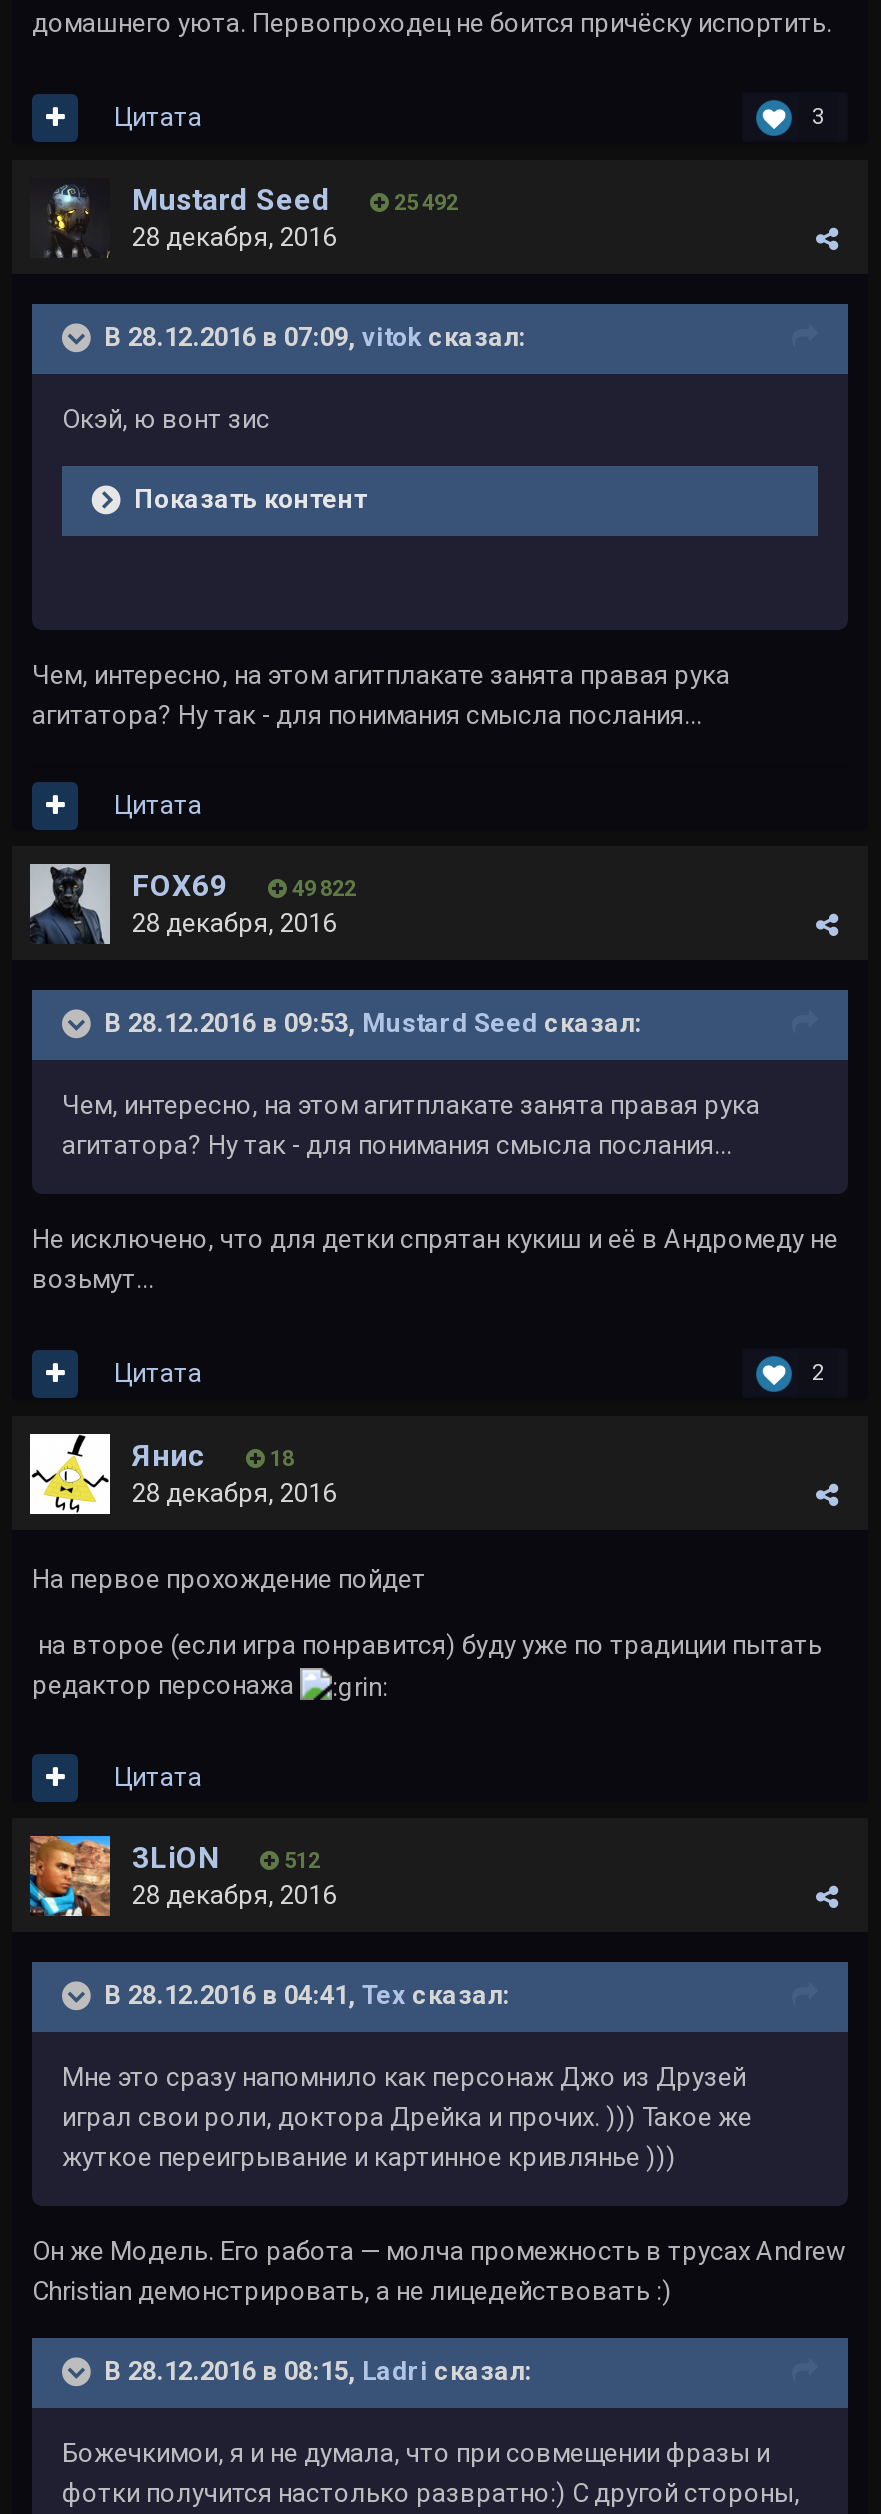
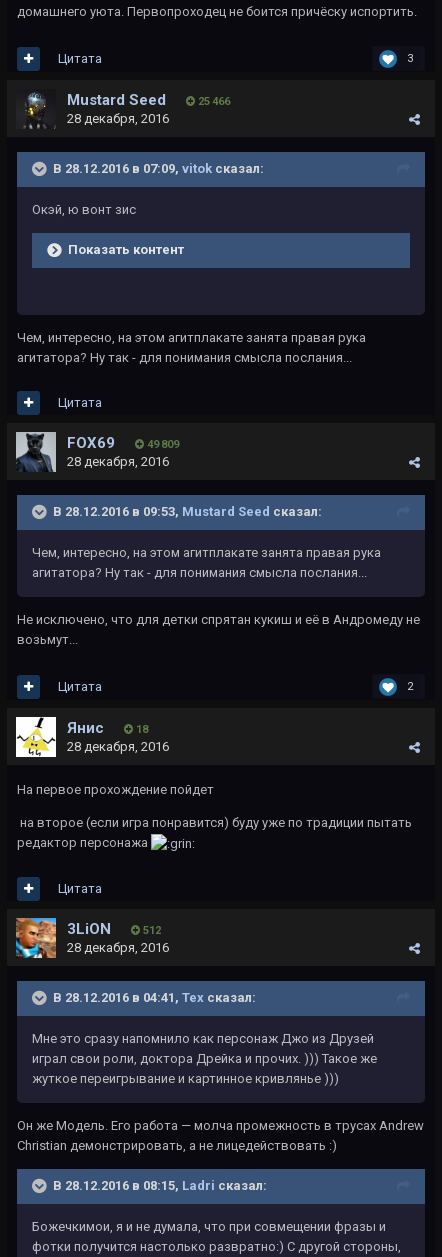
[388,190,458,216] 25 492 -> [195,95,230,108] 25 466
[286,876,356,902] 49 822 -> [144,438,179,451] 49 809

